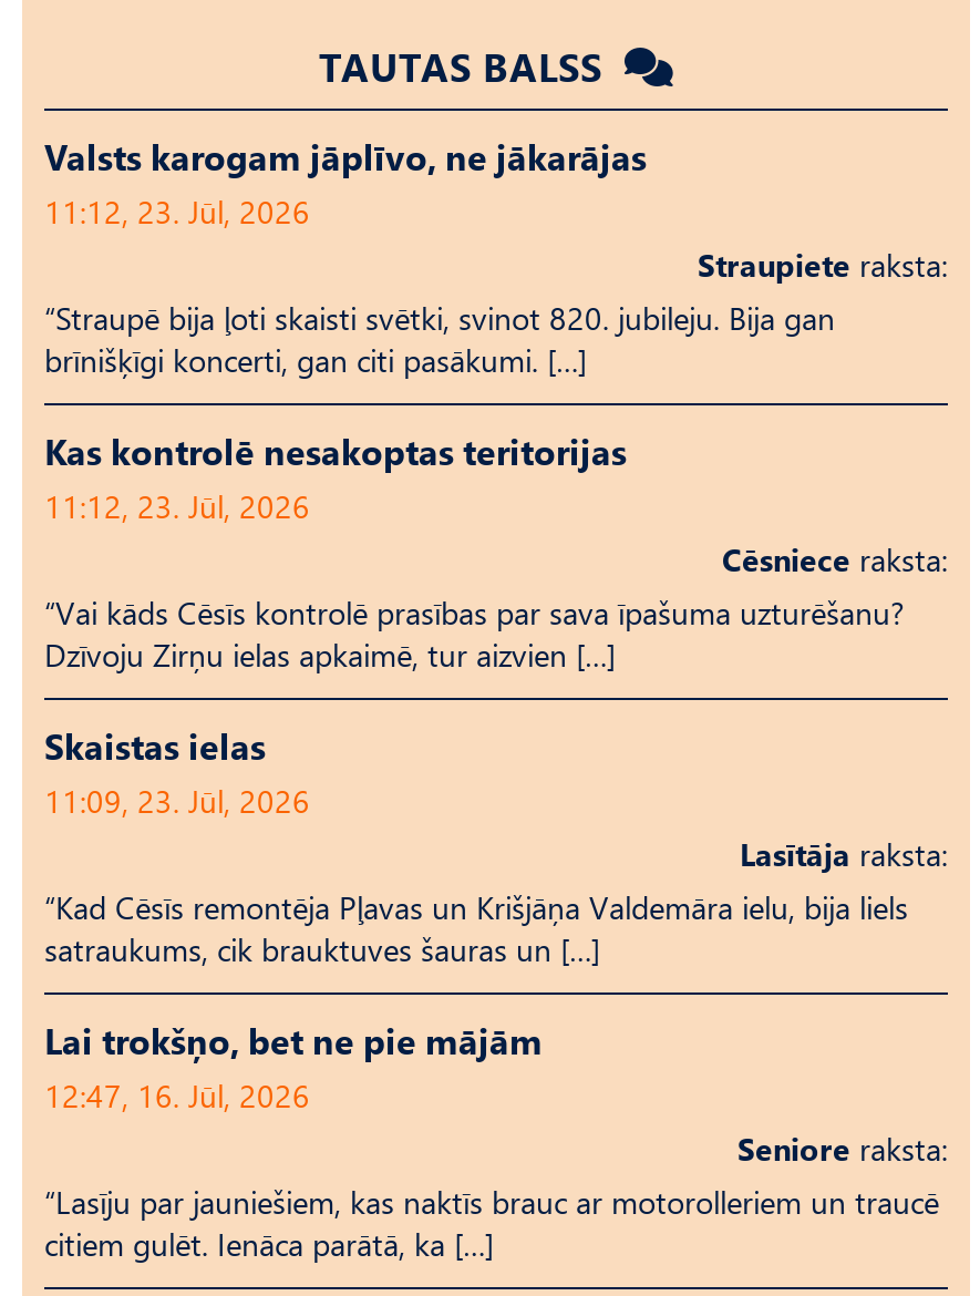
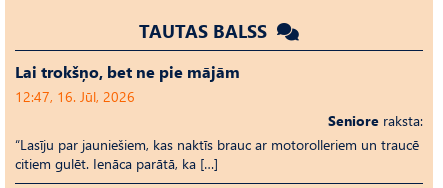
[44,132,948,970] Valsts karogam jāplīvo, ne jākarājas | 11:12, 23. Jūl, 2026 | Straupiete raksta: | “Straupē bija ļoti skaisti svētki, svinot 820. jubileju. Bija gan | brīnišķīgi koncerti, gan citi pasākumi. […] | Kas kontrolē nesakoptas teritorijas | 11:12, 23. Jūl, 2026 | Cēsniece raksta: | “Vai kāds Cēsīs kontrolē prasības par sava īpašuma uzturēšanu? | Dzīvoju Zirņu ielas apkaimē, tur aizvien […] | Skaistas ielas | 11:09, 23. Jūl, 2026 | Lasītāja raksta: | “Kad Cēsīs remontēja Pļavas un Krišjāņa Valdemāra ielu, bija liels | satraukums, cik brauktuves šauras un […] -> none

